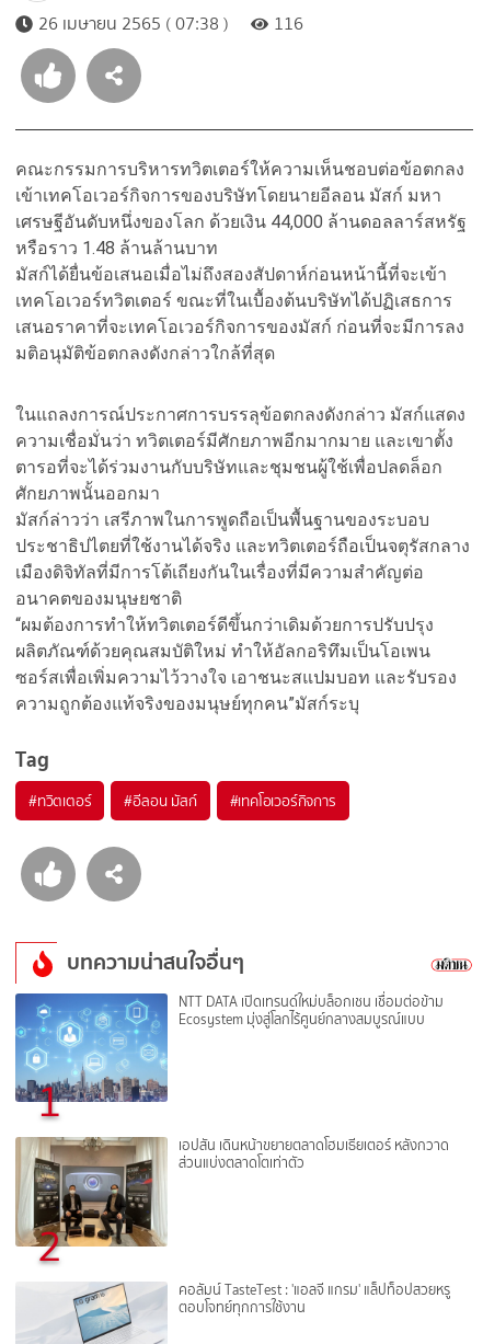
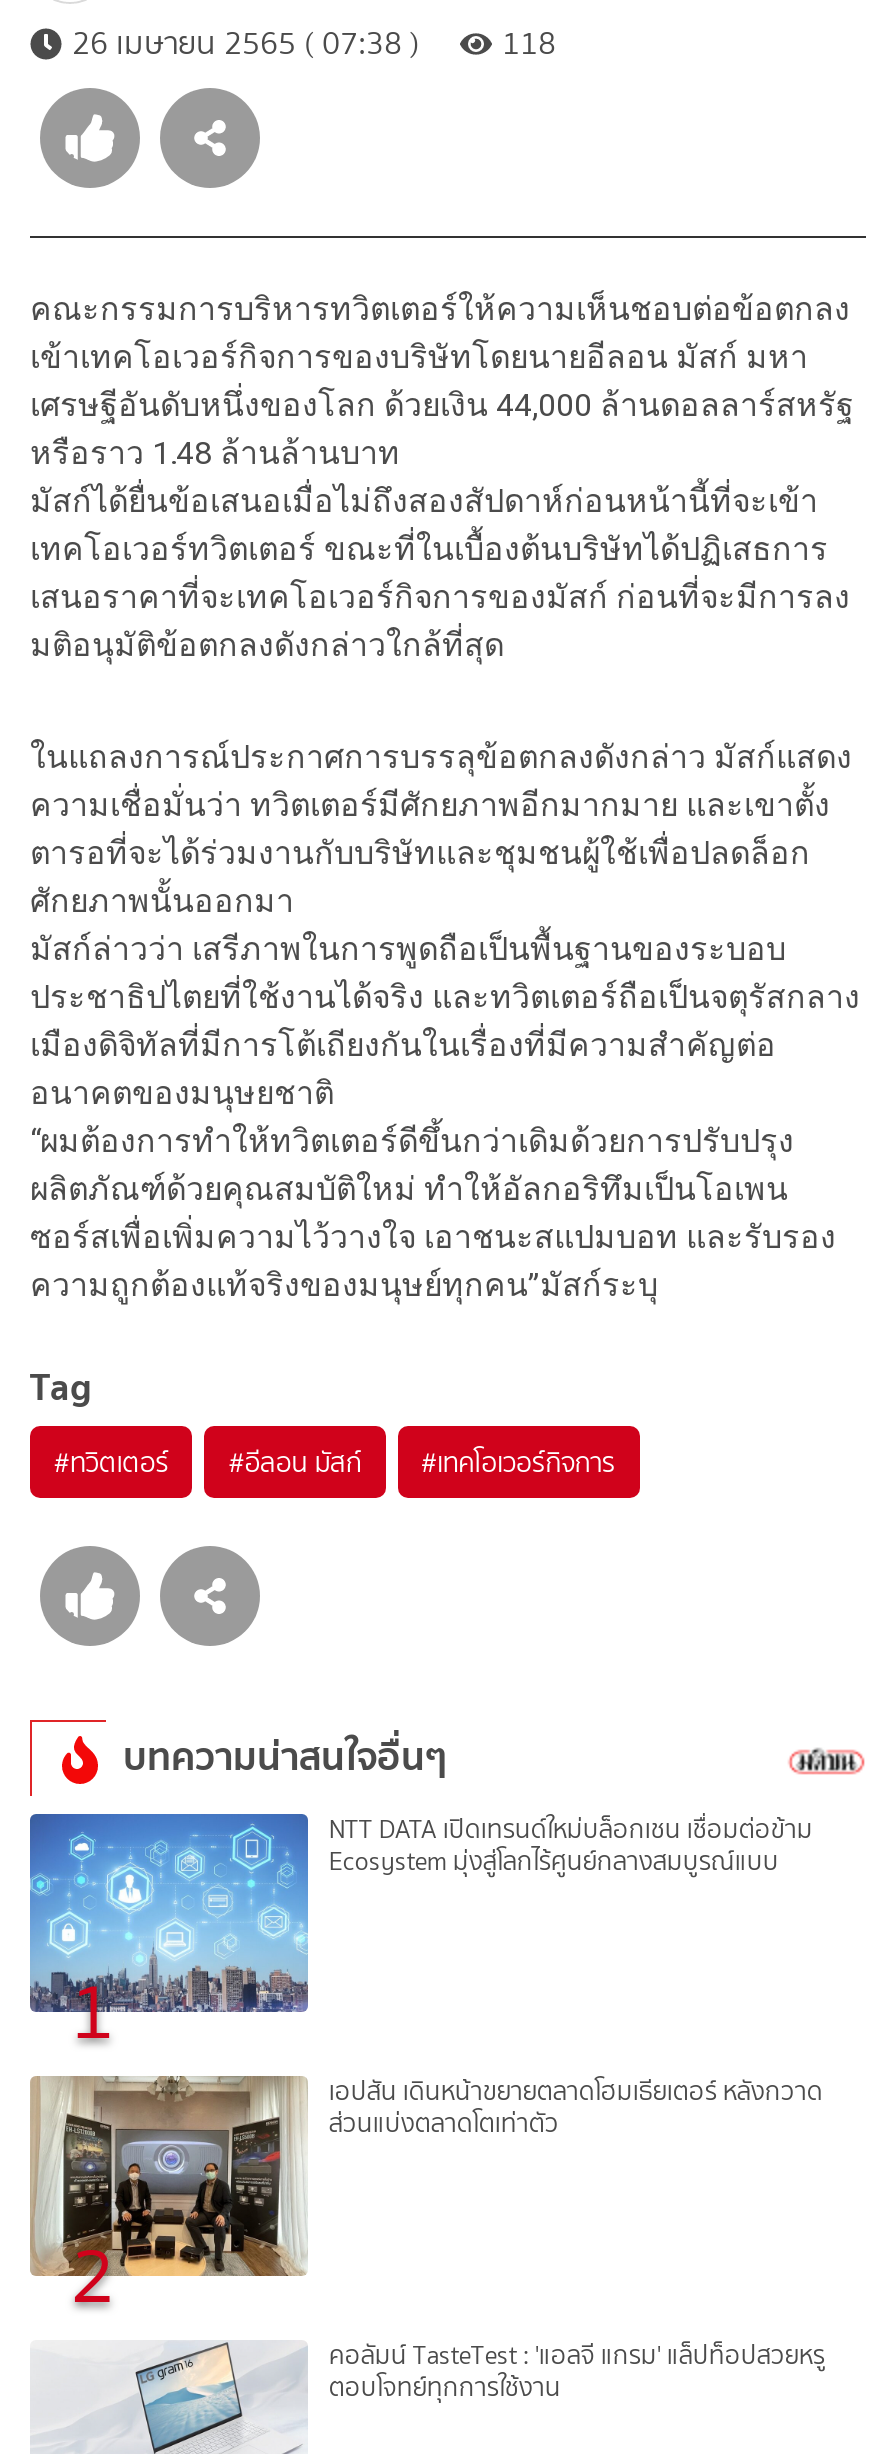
[38,11,303,36] 26 เมษายน 2565 ( 07:38 ) 116 -> [72,20,556,66] 26 เมษายน 2565 ( 07:38 ) 118

